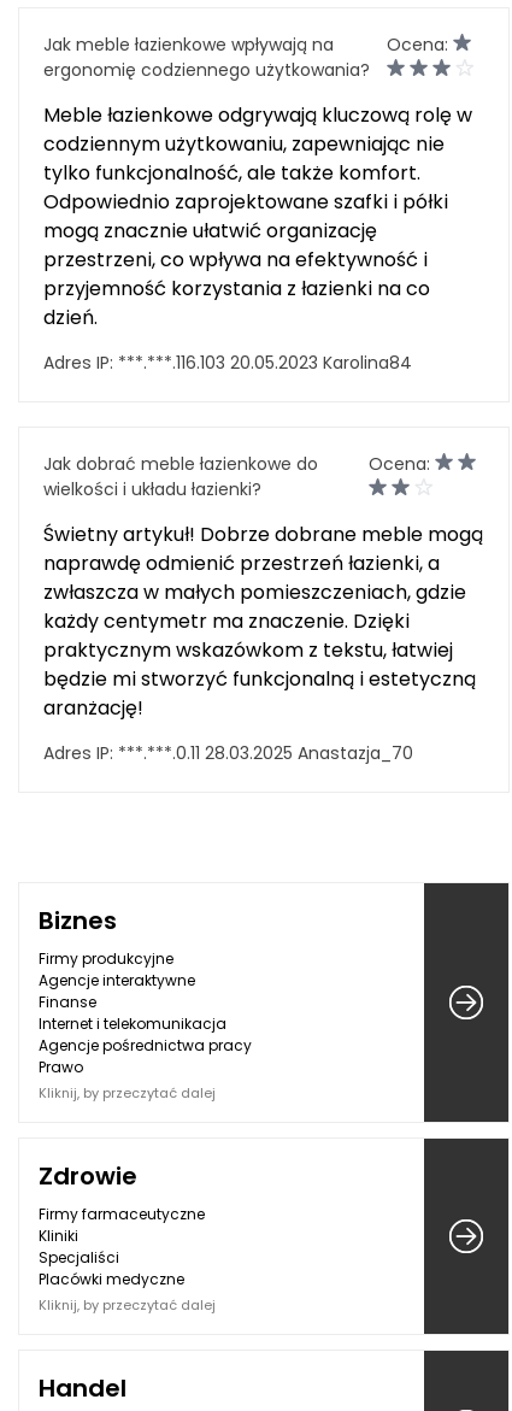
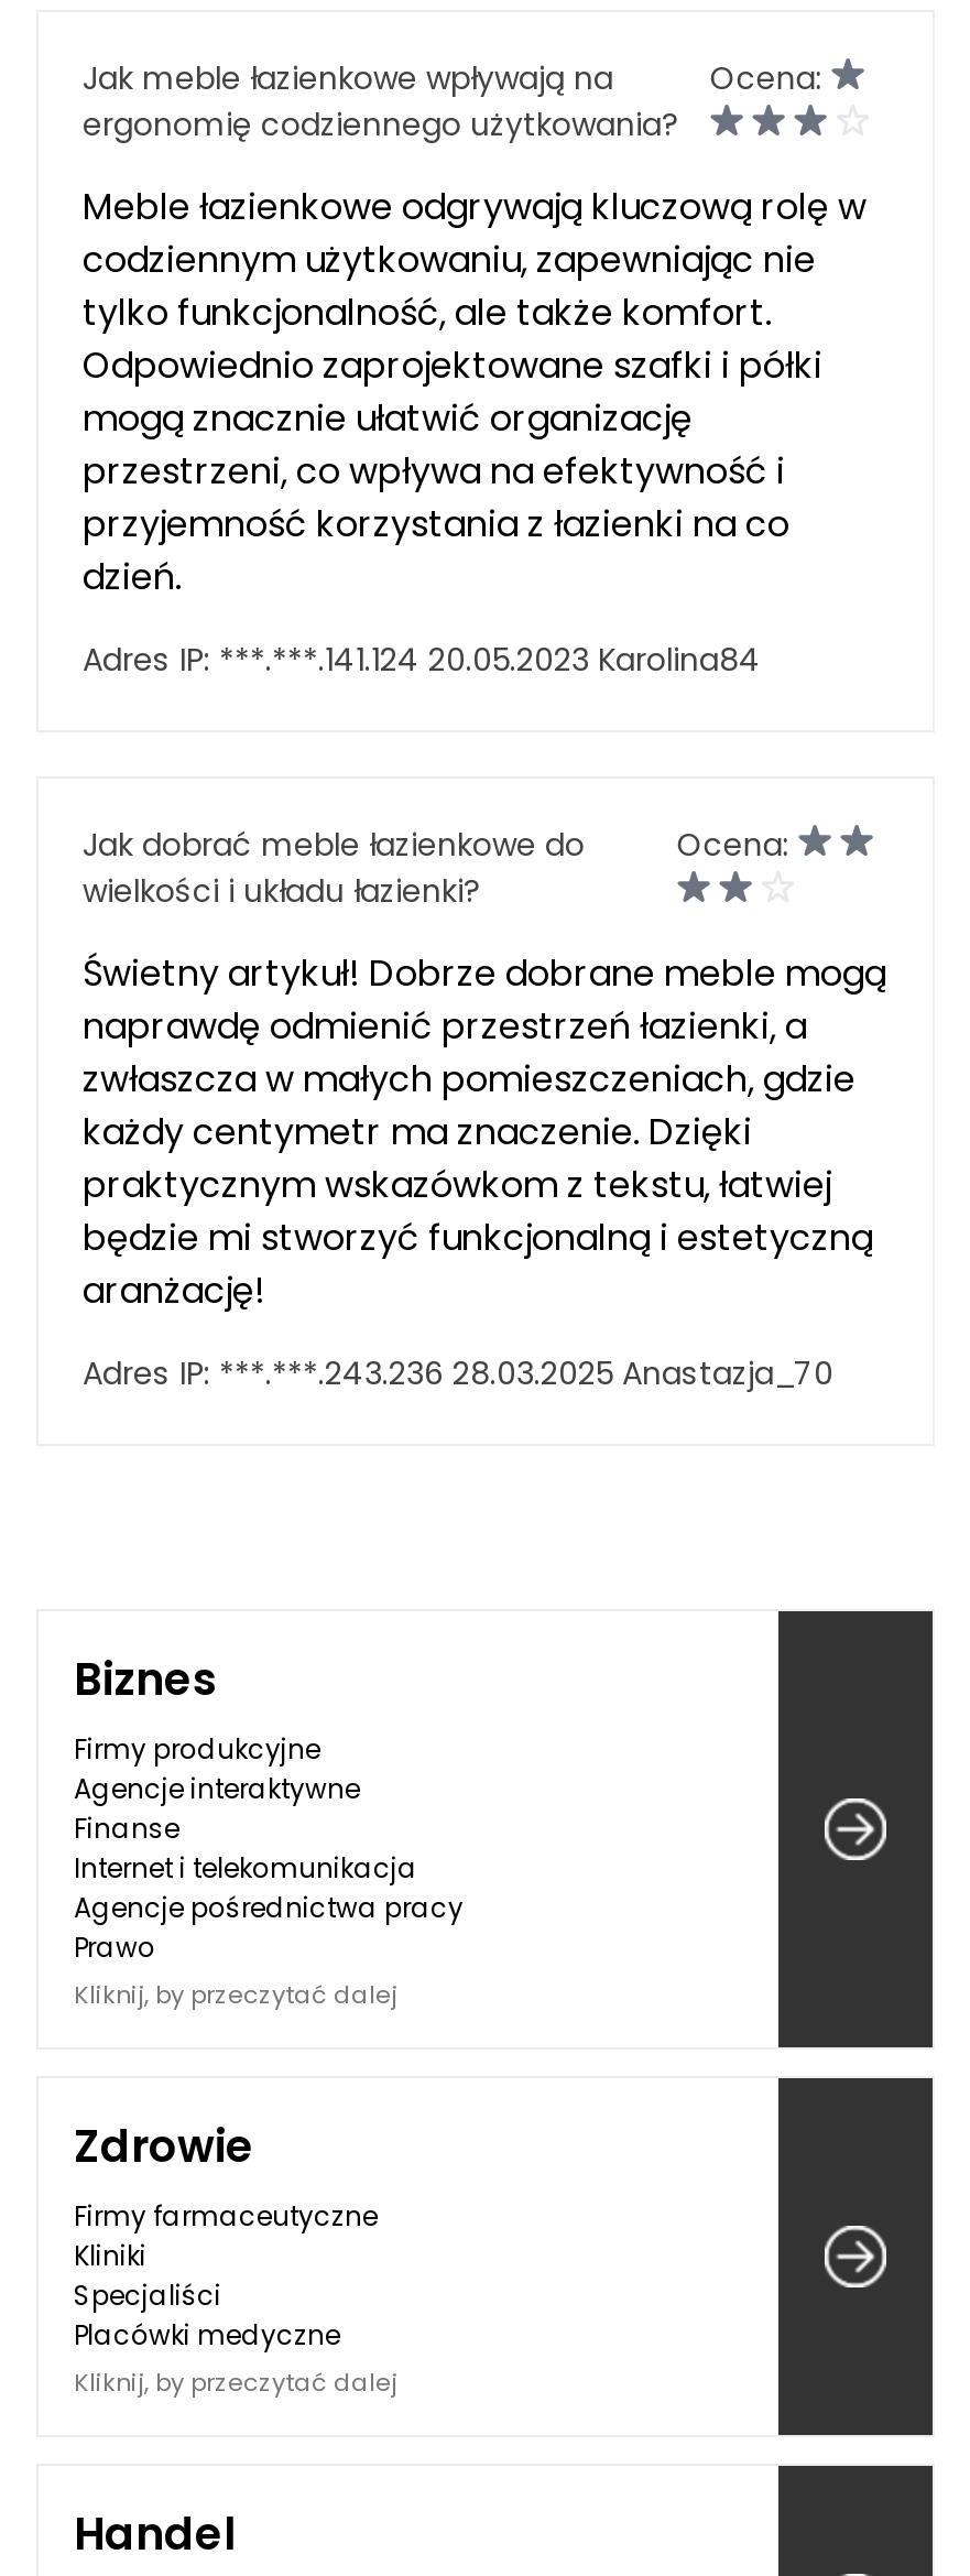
[43,351,412,375] Adres IP: ***.***.116.103 20.05.2023 Karolina84 -> [83,638,761,682] Adres IP: ***.***.141.124 20.05.2023 Karolina84
[43,741,413,765] Adres IP: ***.***.0.11 28.03.2025 Anastazja_70 -> [83,1351,833,1395] Adres IP: ***.***.243.236 28.03.2025 Anastazja_70

